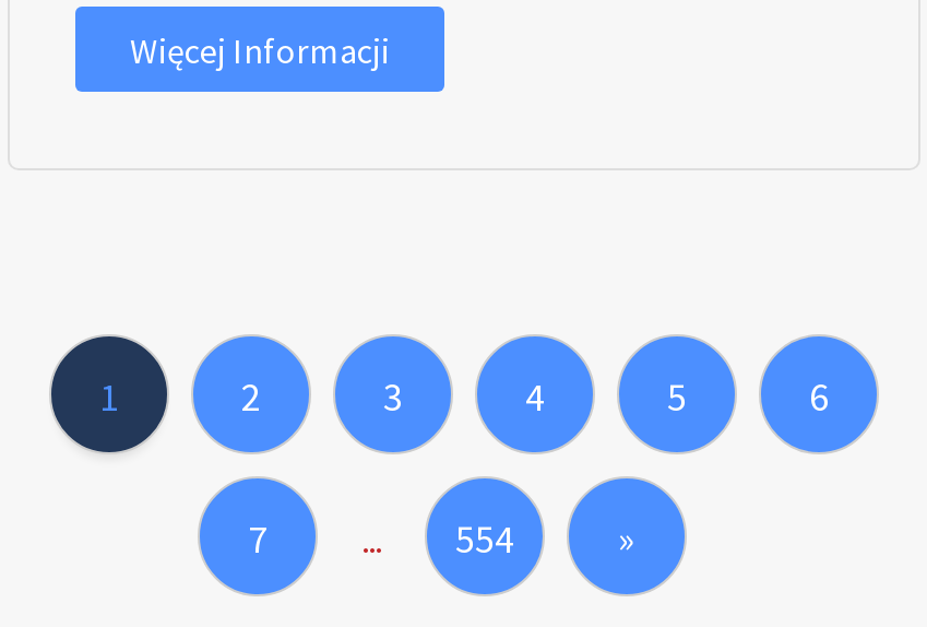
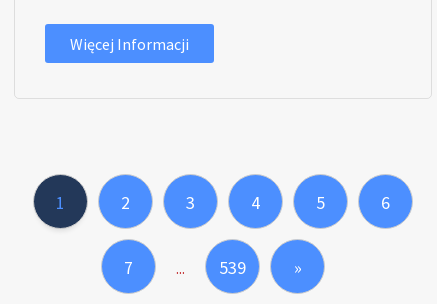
[455,513,514,564] 554 -> [219,256,246,279] 539

